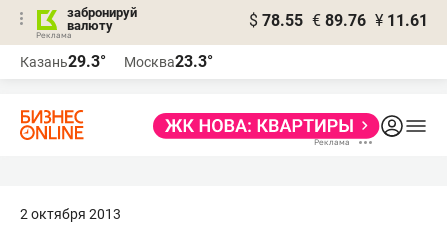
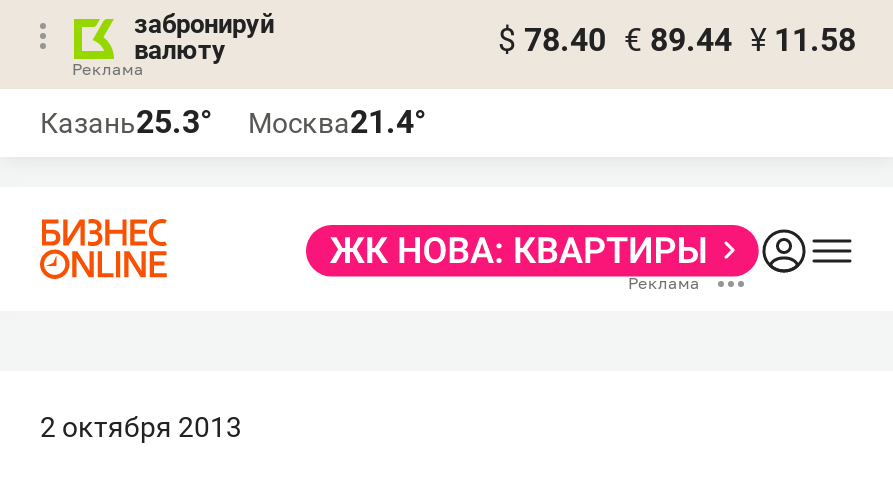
[249,11,428,30] $ 78.55 € 89.76 ¥ 11.61 -> [498,21,856,59] $ 78.40 € 89.44 ¥ 11.58
[20,52,106,71] Казань29.3° -> [40,103,212,141] Казань25.3°
[124,52,213,71] Москва23.3° -> [248,103,426,141] Москва21.4°

